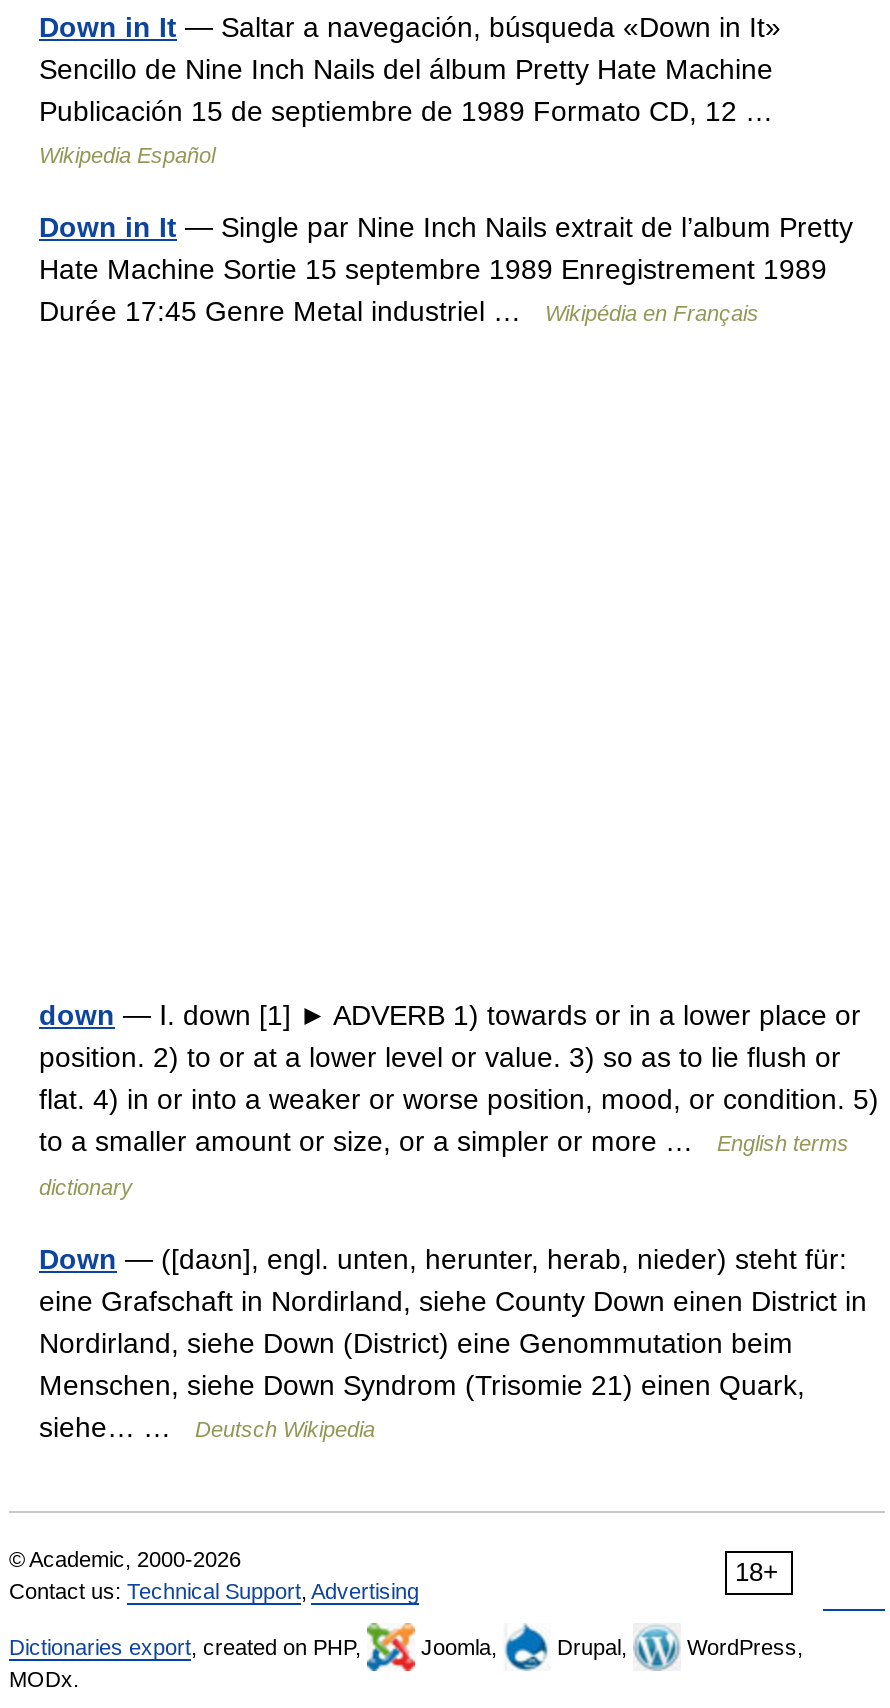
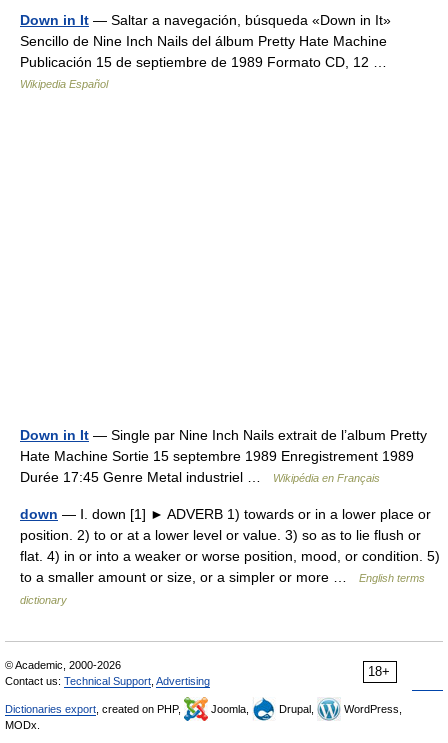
moved [39,211,853,327] -> [20,427,427,485]: Down in It — Single par Nine Inch Nails extrait de l’album Pretty | Hate Machine Sortie 15 septembre 1989 Enregistrement 1989 | Durée 17:45 Genre Metal industriel … Wikipédia en Français
[39,1243,867,1443] Down — ([daʊn], engl. unten, herunter, herab, nieder) steht für: | eine Grafschaft in Nordirland, siehe County Down einen District in | Nordirland, siehe Down (District) eine Genommutation beim | Menschen, siehe Down Syndrom (Trisomie 21) einen Quark, | siehe… … Deutsch Wikipedia -> none

